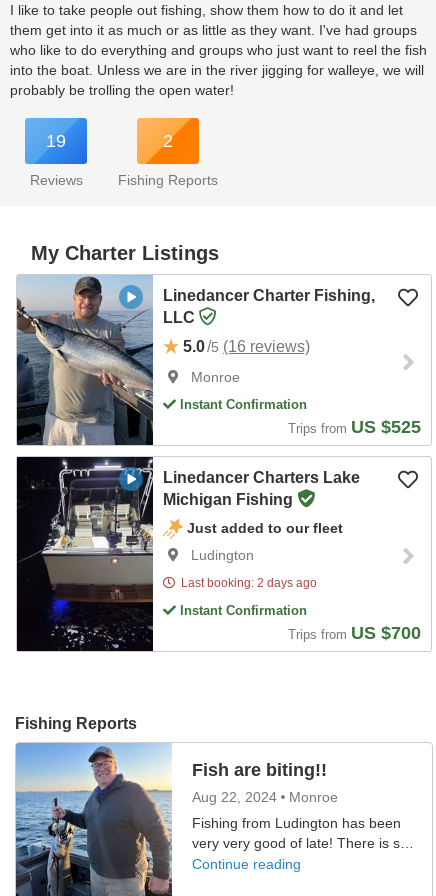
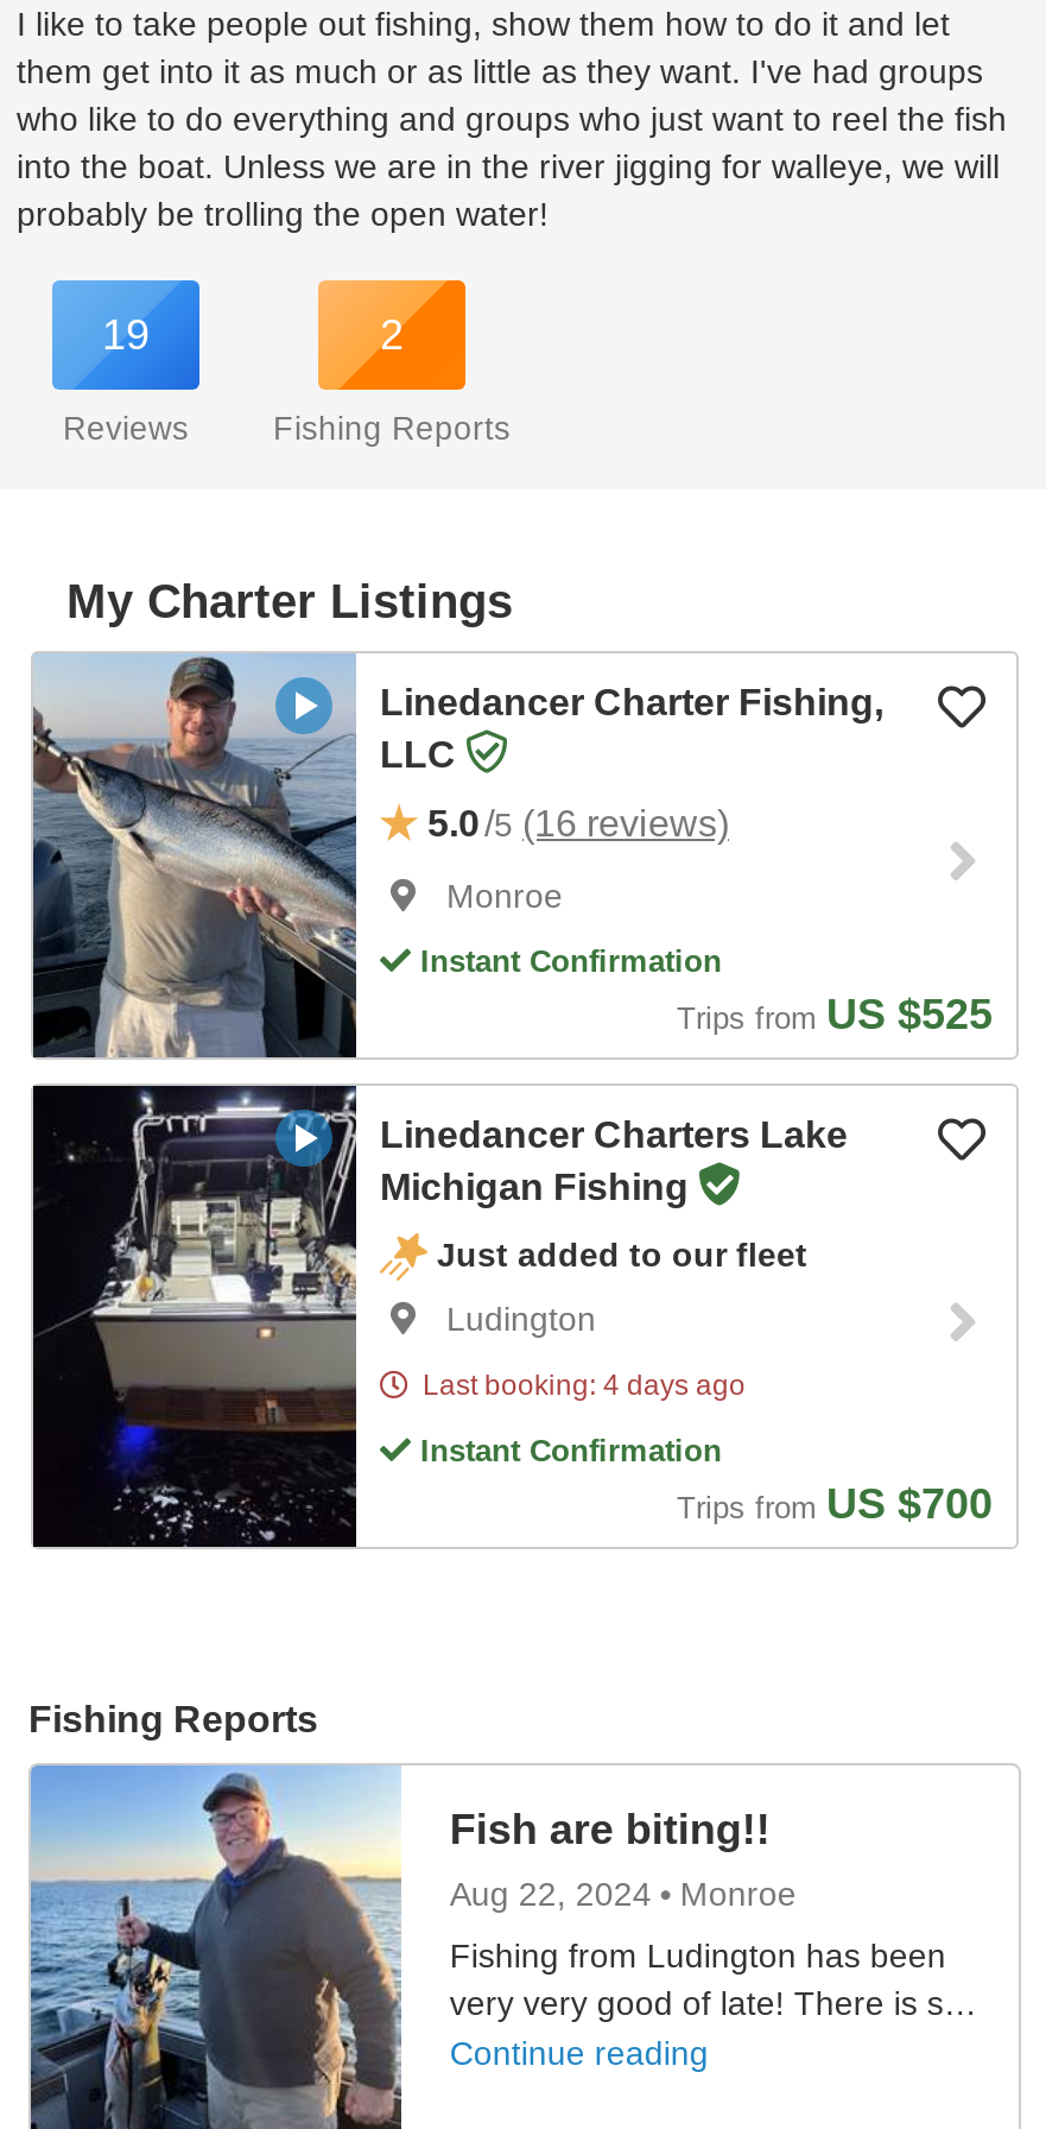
[175,576,317,590] Last booking: 2 days ago -> [408,1369,746,1403] Last booking: 4 days ago

